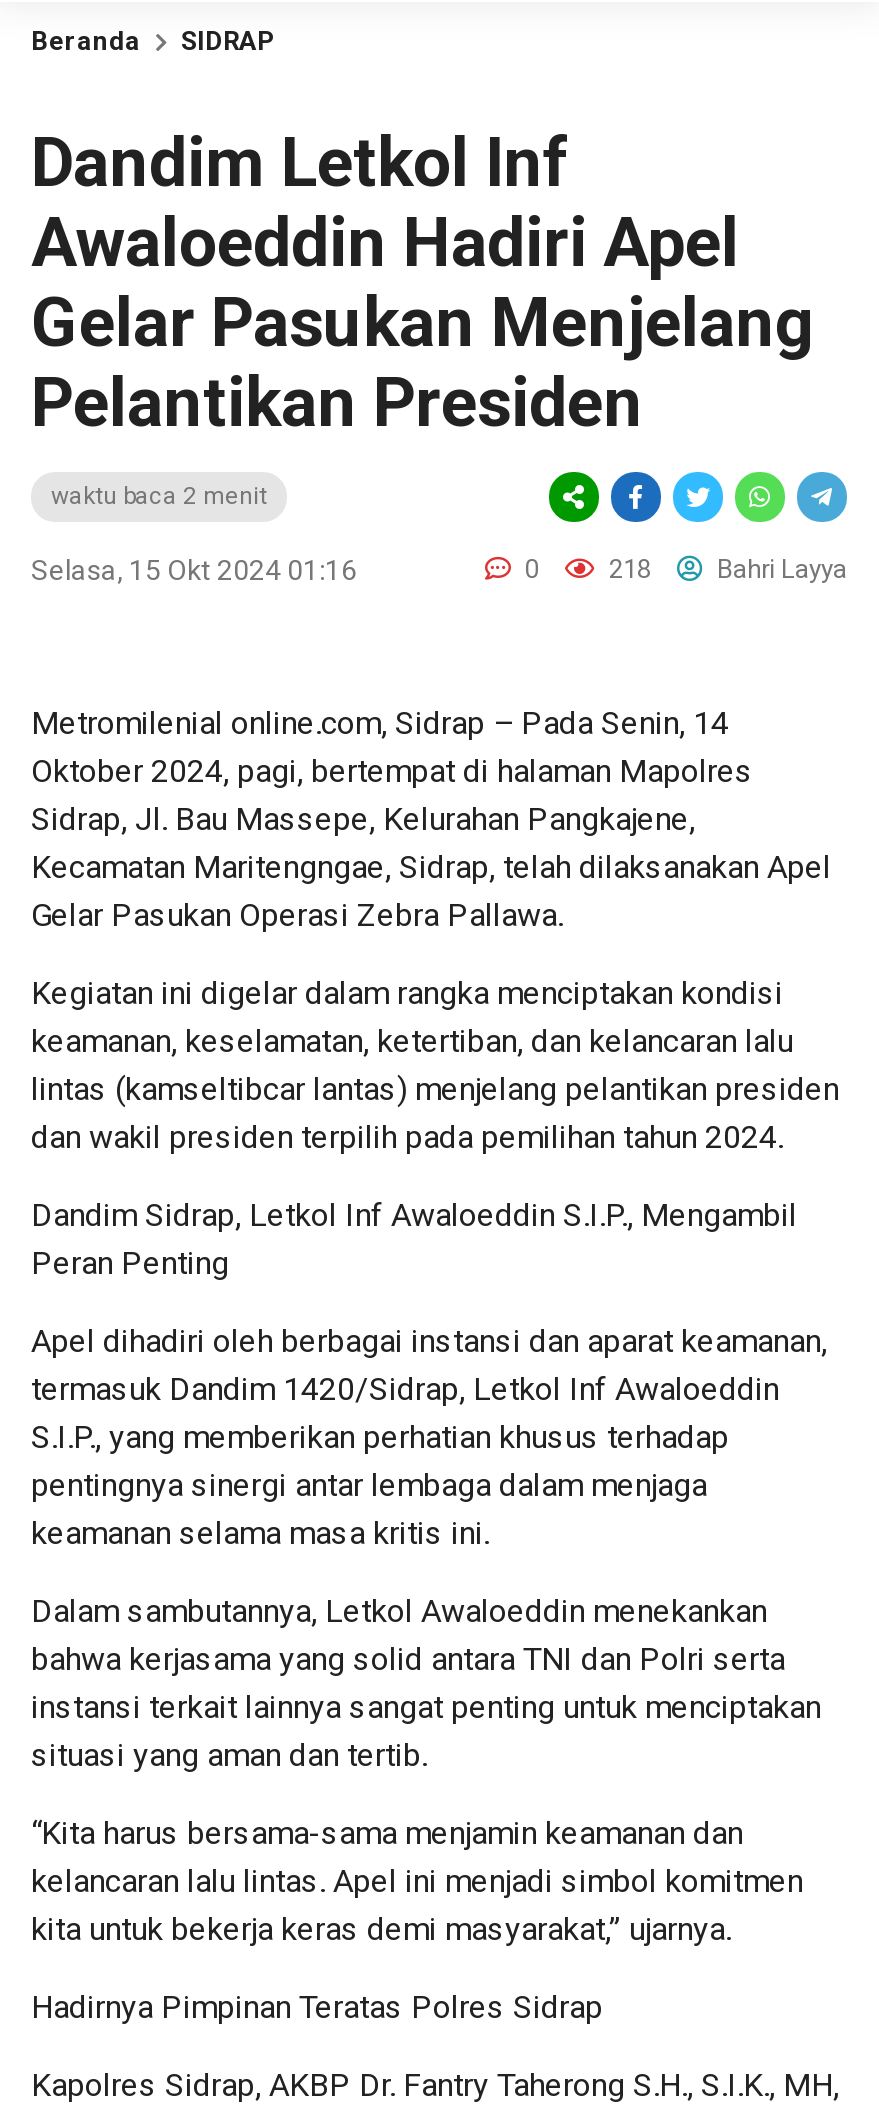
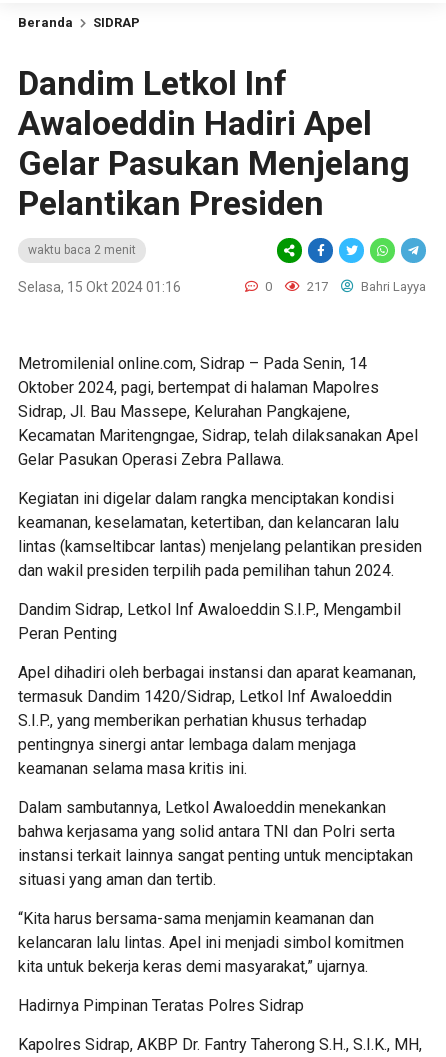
[519,554,847,584] 0 218 Bahri Layya -> [262,279,426,294] 0 217 Bahri Layya

